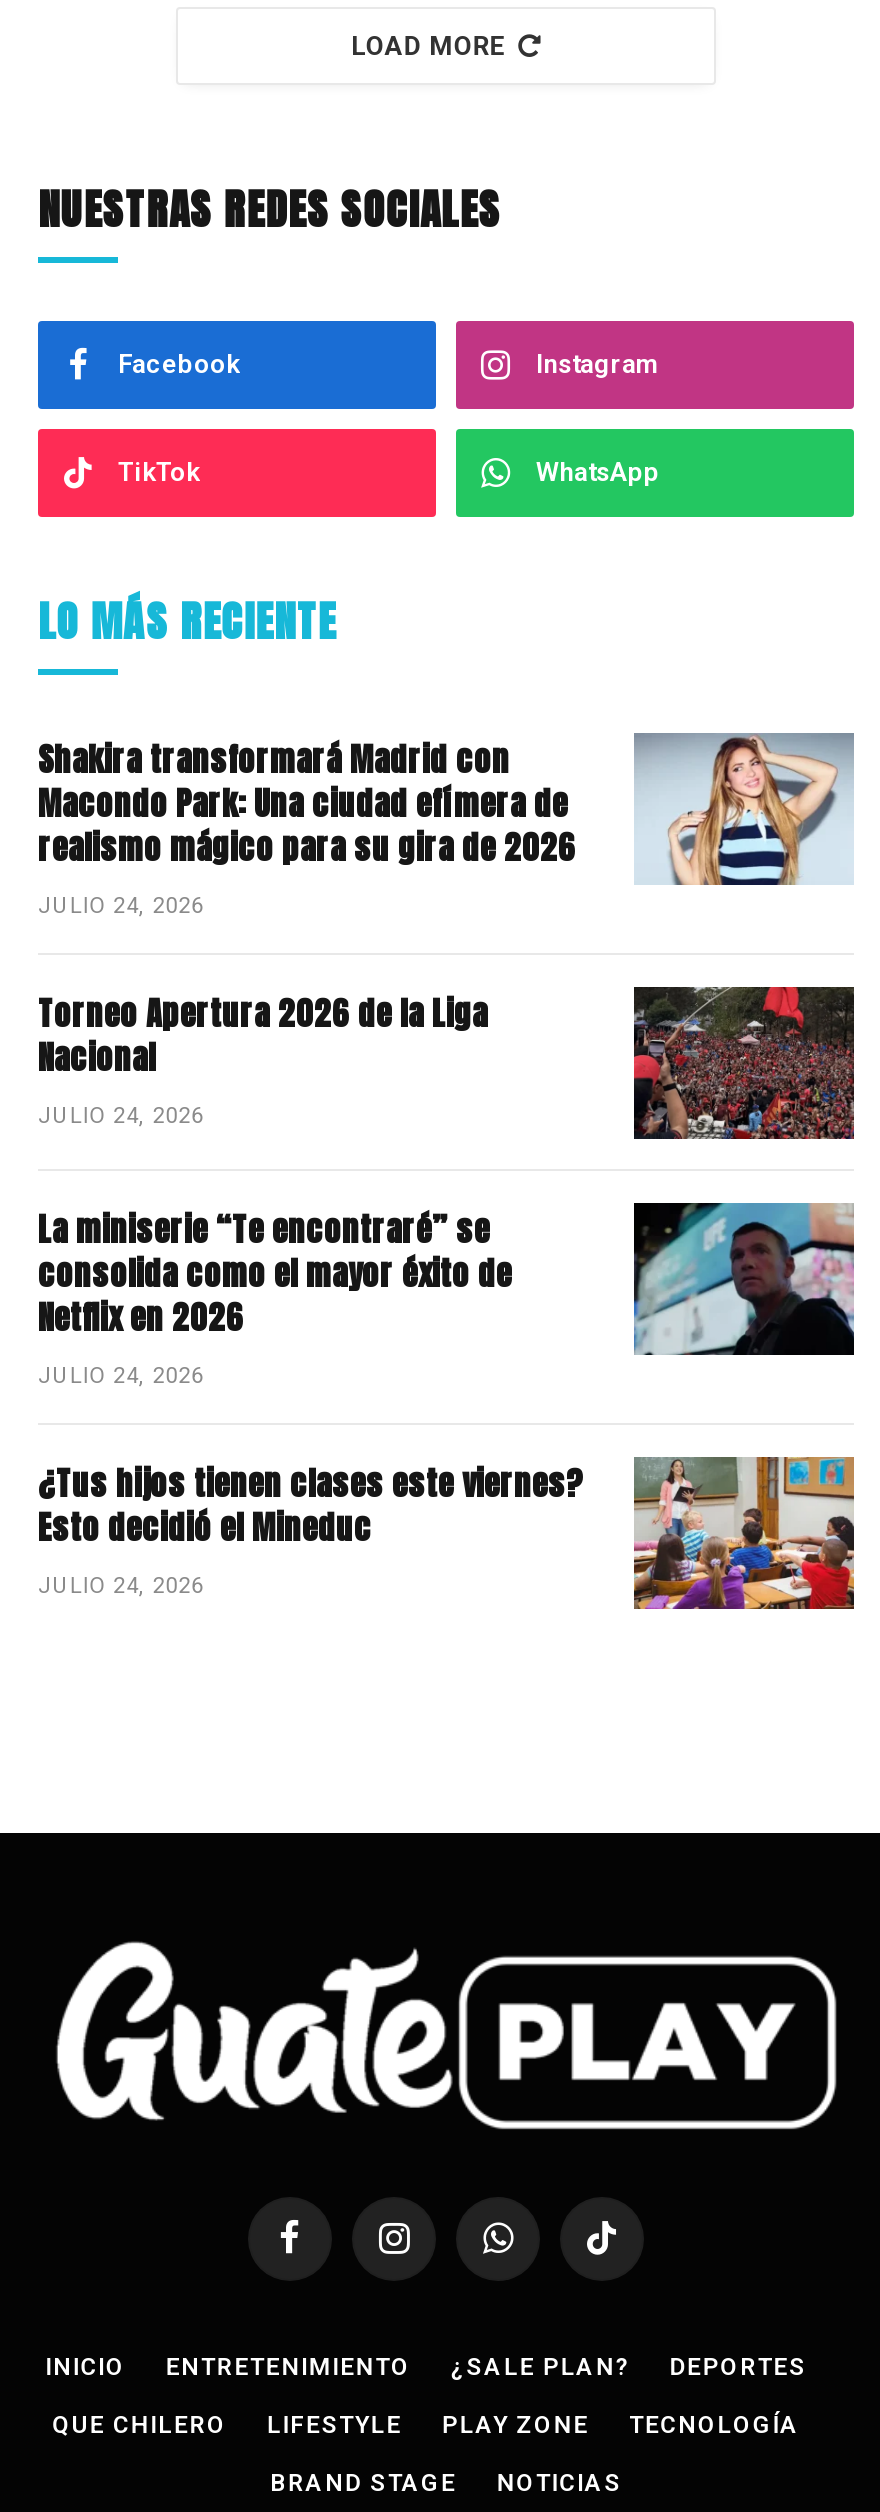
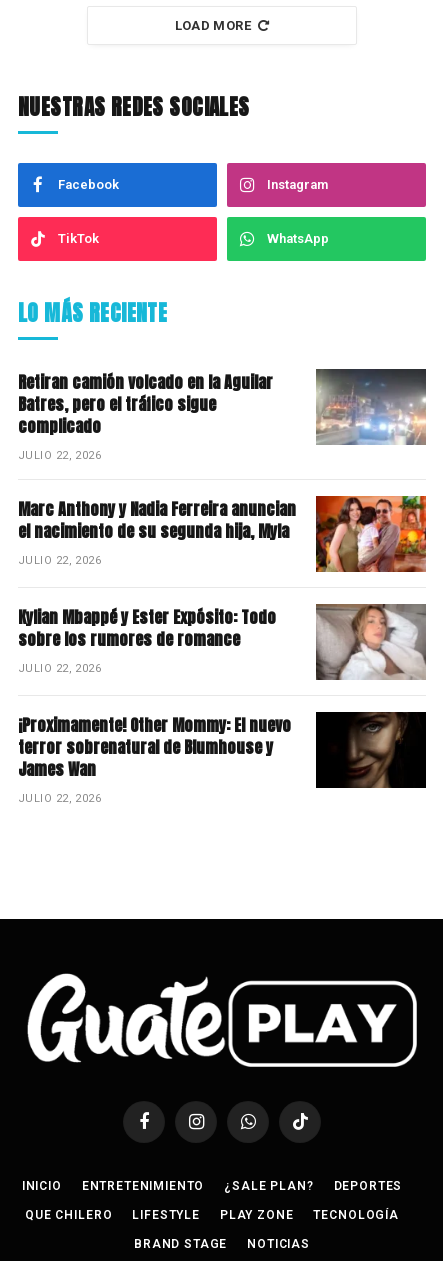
[38,734,576,870] Shakira transformará Madrid con | Macondo Park: Una ciudad efímera de | realismo mágico para su gira de 2026 -> [18,369,273,437] Retiran camión volcado en la Aguilar | Batres, pero el tráfico sigue | complicado
[634,733,852,887] [image] -> [315,369,426,446] [image]
[38,892,204,918] JULIO 24, 2026 -> [18,448,101,461] JULIO 22, 2026
[38,988,488,1080] Torneo Apertura 2026 de la Liga | Nacional -> [18,496,296,542] Marc Anthony y Nadia Ferreira anuncian | el nacimiento de su segunda hija, Myla
[632,985,856,1141] [image] -> [315,495,427,573] [image]
[38,1102,204,1128] JULIO 24, 2026 -> [18,553,101,566] JULIO 22, 2026
[38,1204,512,1340] La miniserie “Te encontraré” se | consolida como el mayor éxito de | Netflix en 2026 -> [18,604,276,650] Kylian Mbappé y Ester Expósito: Todo | sobre los rumores de romance
[632,1201,854,1357] [image] -> [315,603,426,680] [image]
[38,1362,204,1388] JULIO 24, 2026 -> [18,661,101,674] JULIO 22, 2026
[38,1419,856,1611] [image] | ¿Tus hijos tienen clases este viernes? | Esto decidió el Mineduc -> [18,711,427,807] [image] | ¡Proximamente! Other Mommy: El nuevo | terror sobrenatural de Blumhouse y | James Wan
[38,1572,204,1598] JULIO 24, 2026 -> [18,791,101,804] JULIO 22, 2026

